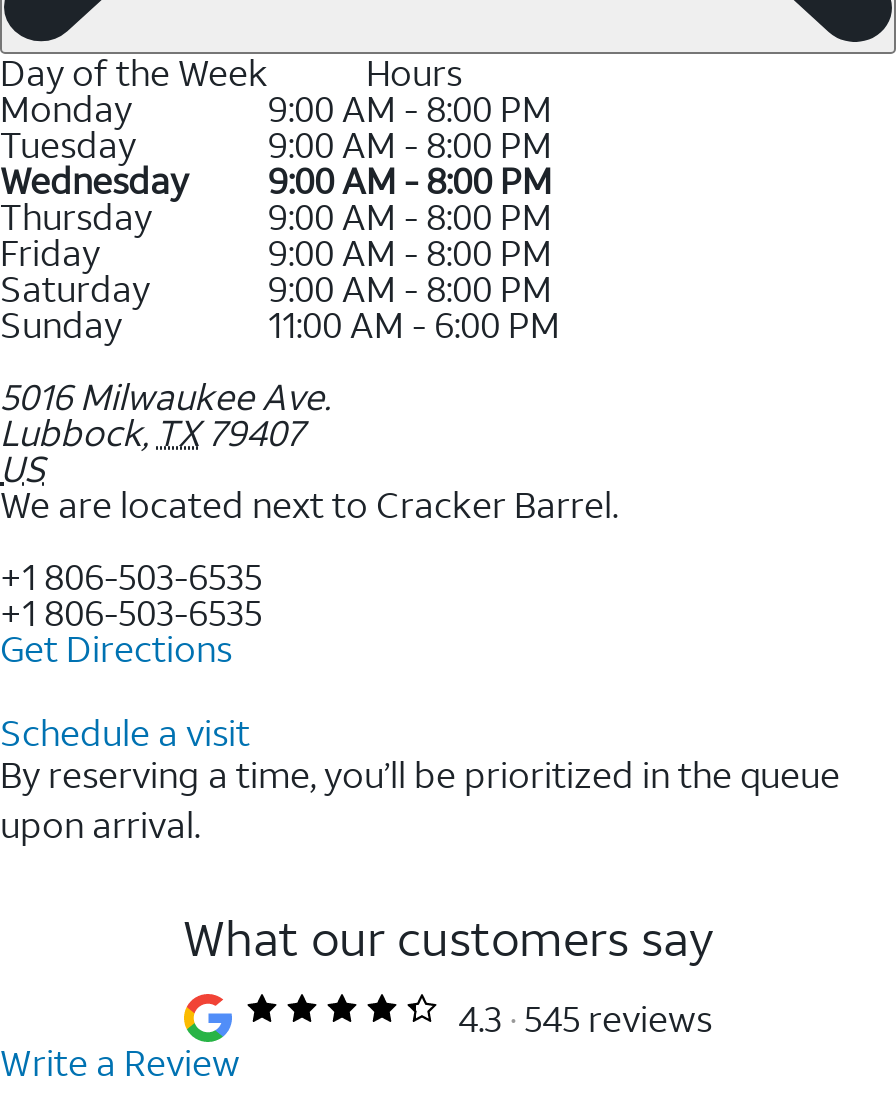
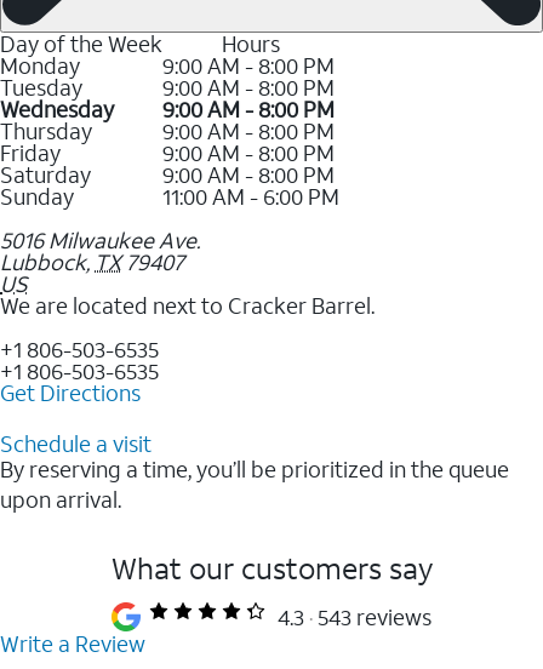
[458,993,712,1041] 4.3 545 reviews -> [278,602,431,631] 4.3 543 reviews

